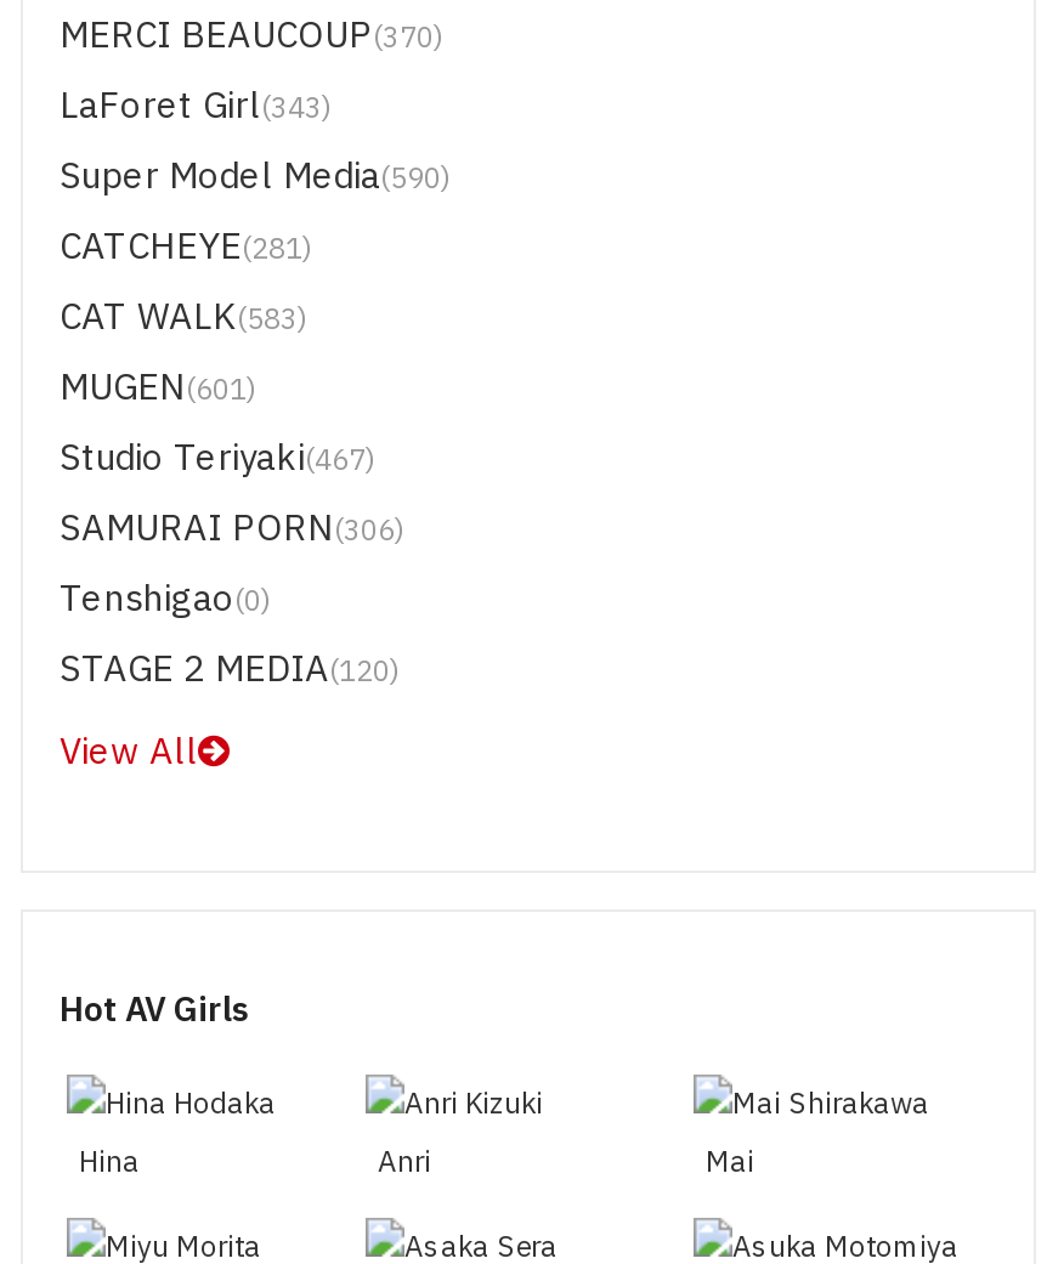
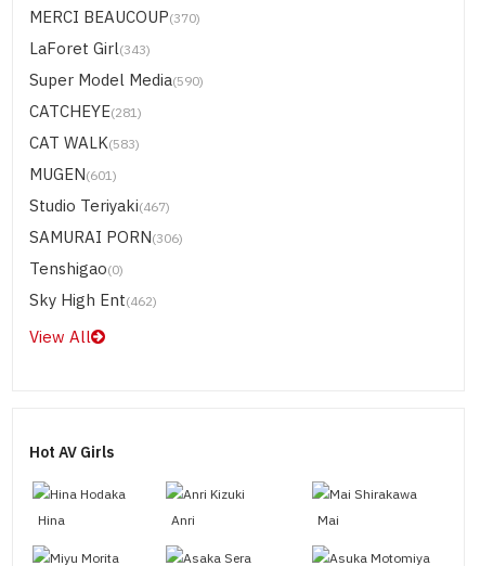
[60,645,400,691] STAGE 2 MEDIA(120) -> [29,290,157,310] Sky High Ent(462)

